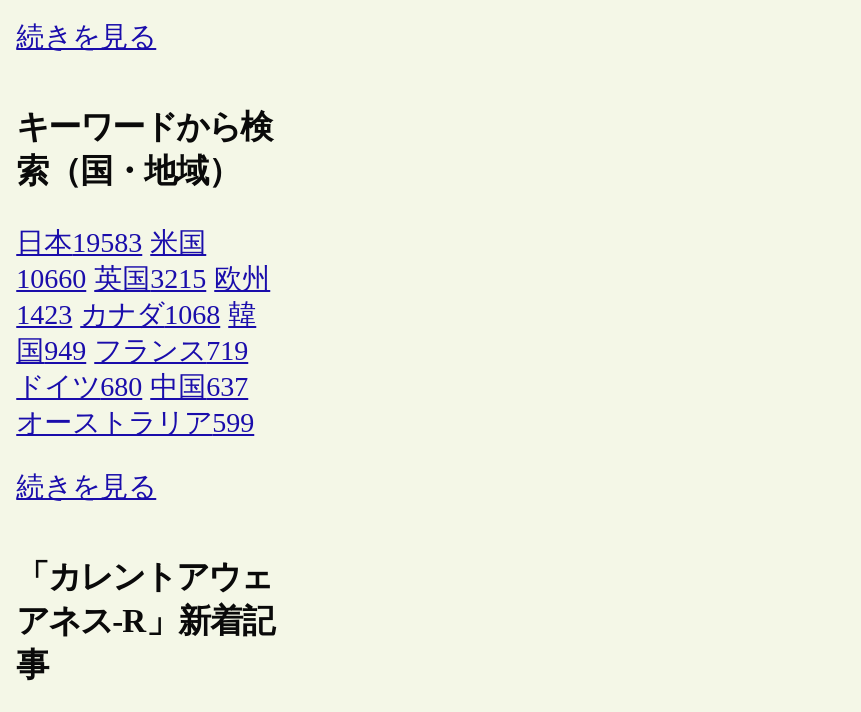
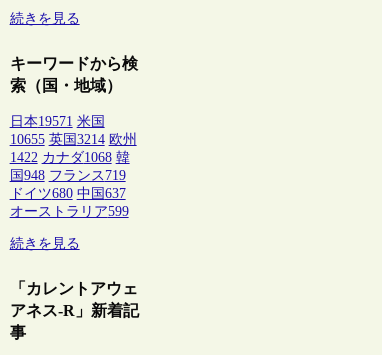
[16,228,206,258] 日本19583 米国 -> [10,114,105,129] 日本19571 米国
[16,264,270,294] 10660 英国3215 欧州 -> [10,132,137,147] 10655 英国3214 欧州
[16,300,256,330] 1423 カナダ1068 韓 -> [10,150,130,165] 1422 カナダ1068 韓
[16,336,248,366] 国949 フランス719 -> [10,168,126,183] 国948 フランス719

